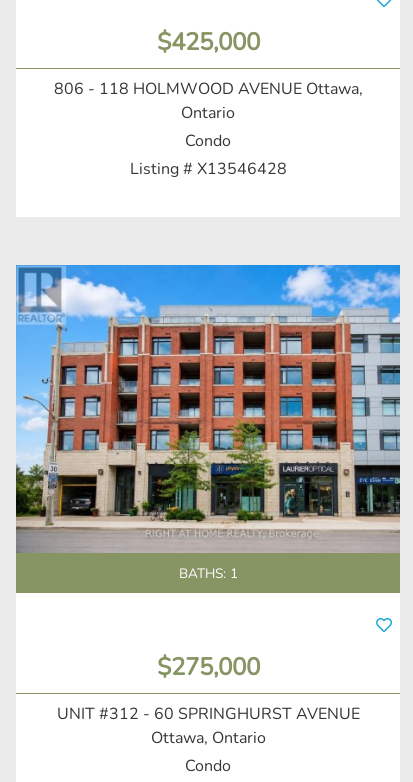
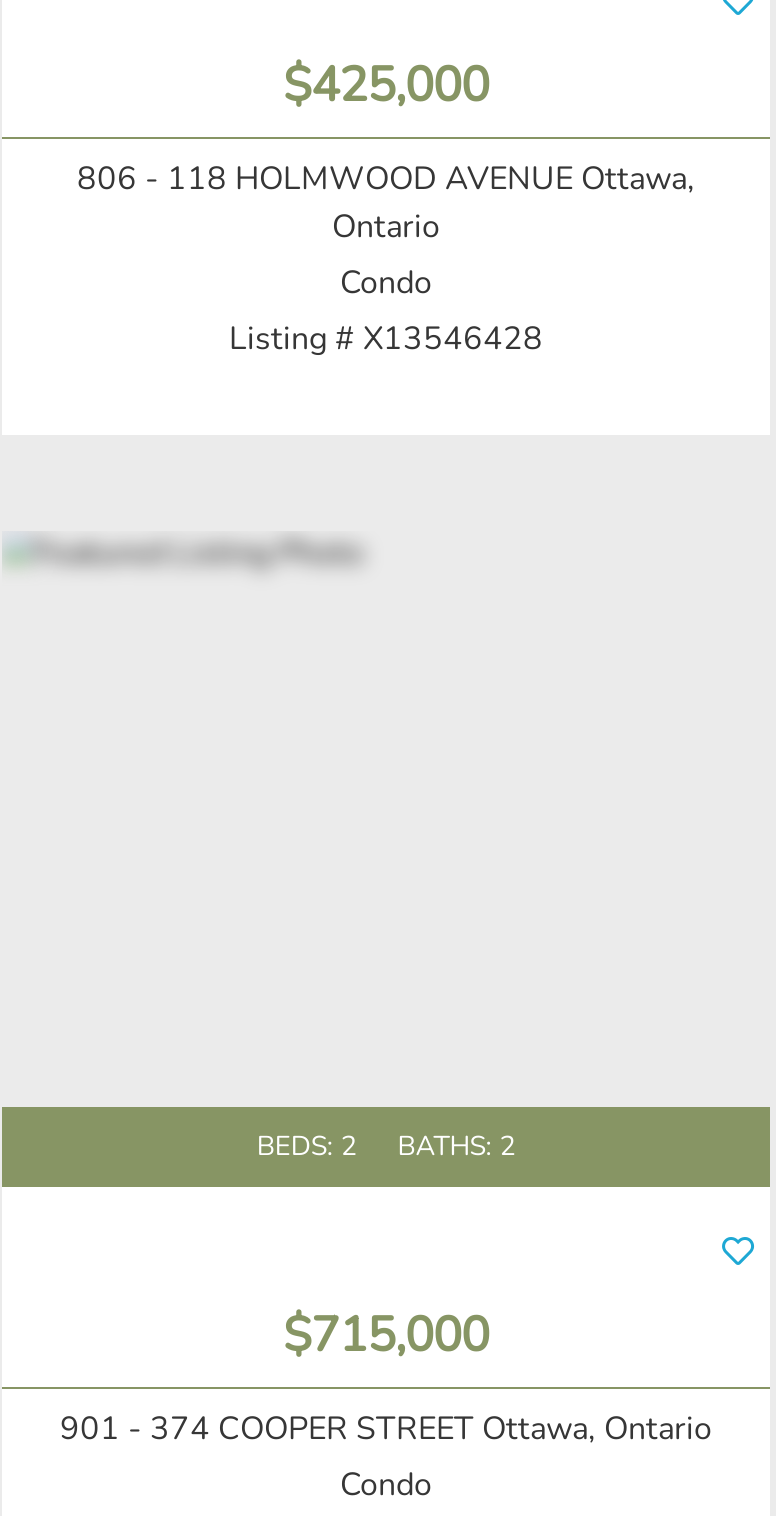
[15,264,401,553] [image] -> none
[178,564,237,583] BATHS: 1 -> [257,1127,515,1165] BEDS: 2 | BATHS: 2
[156,651,259,683] $275,000 -> [283,1303,489,1367] $715,000
[56,703,359,749] UNIT #312 - 60 SPRINGHURST AVENUE | Ottawa, Ontario -> [60,1407,712,1451] 901 - 374 COOPER STREET Ottawa, Ontario

